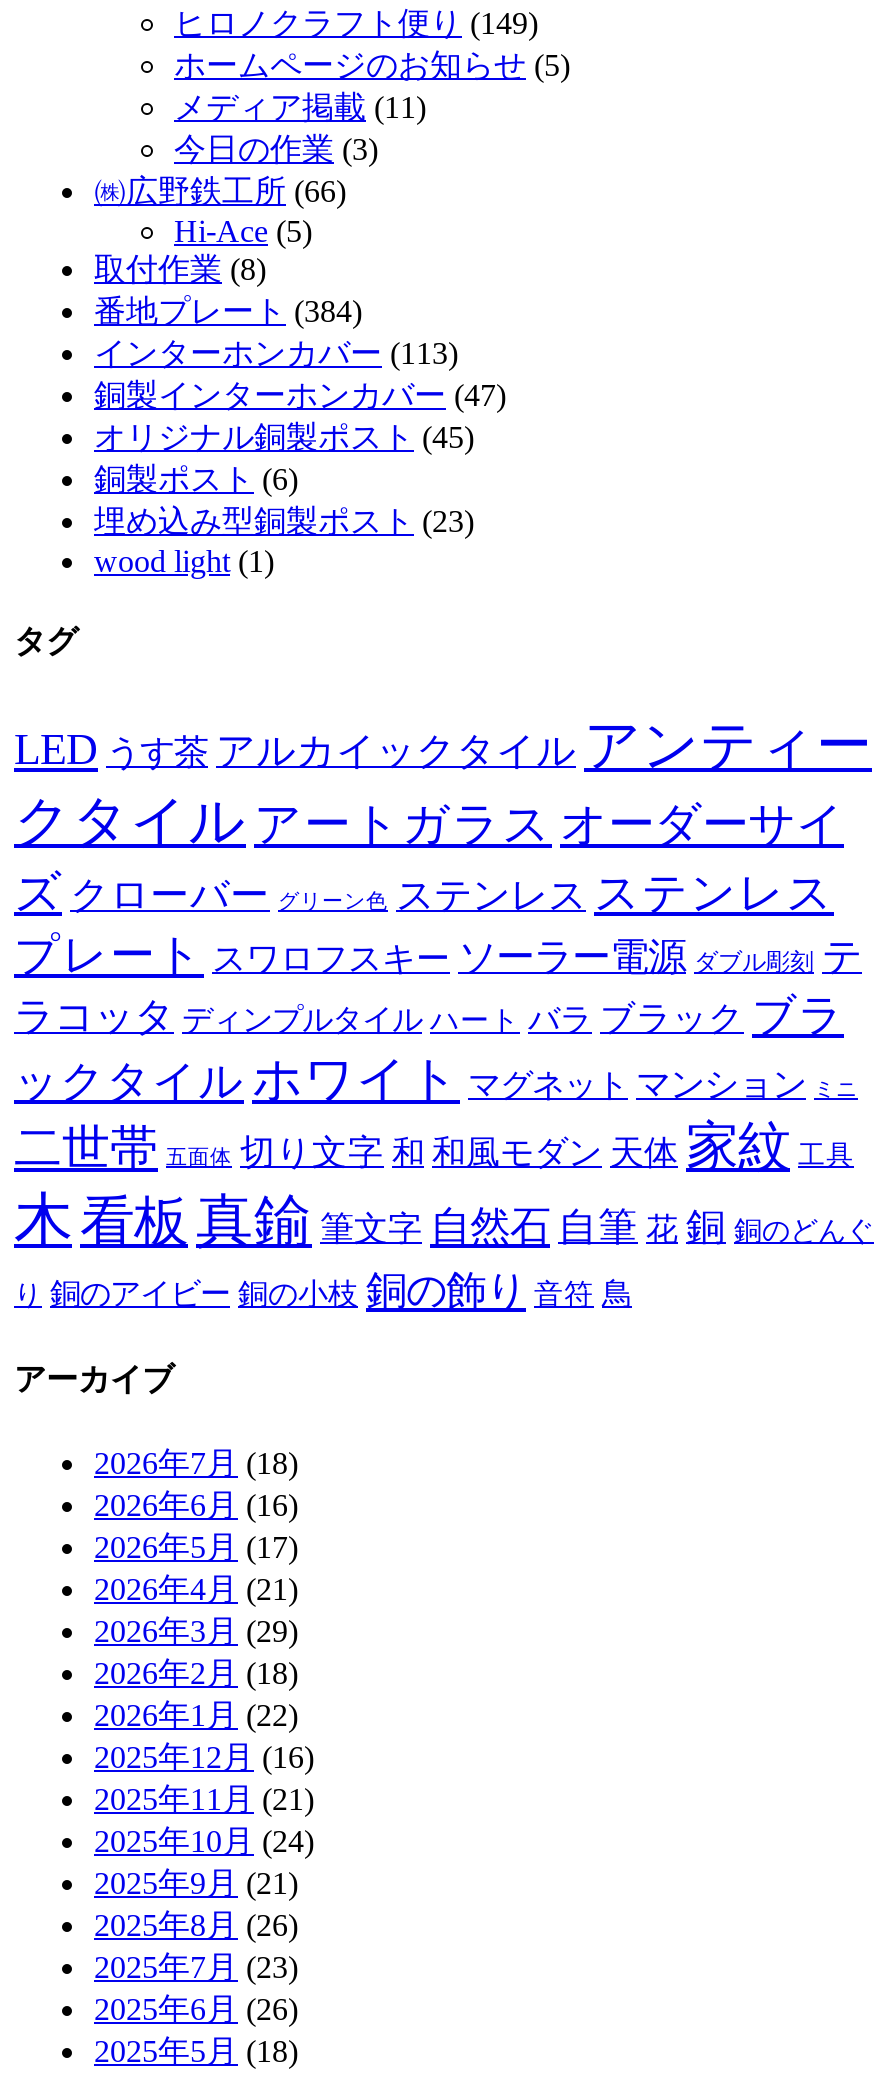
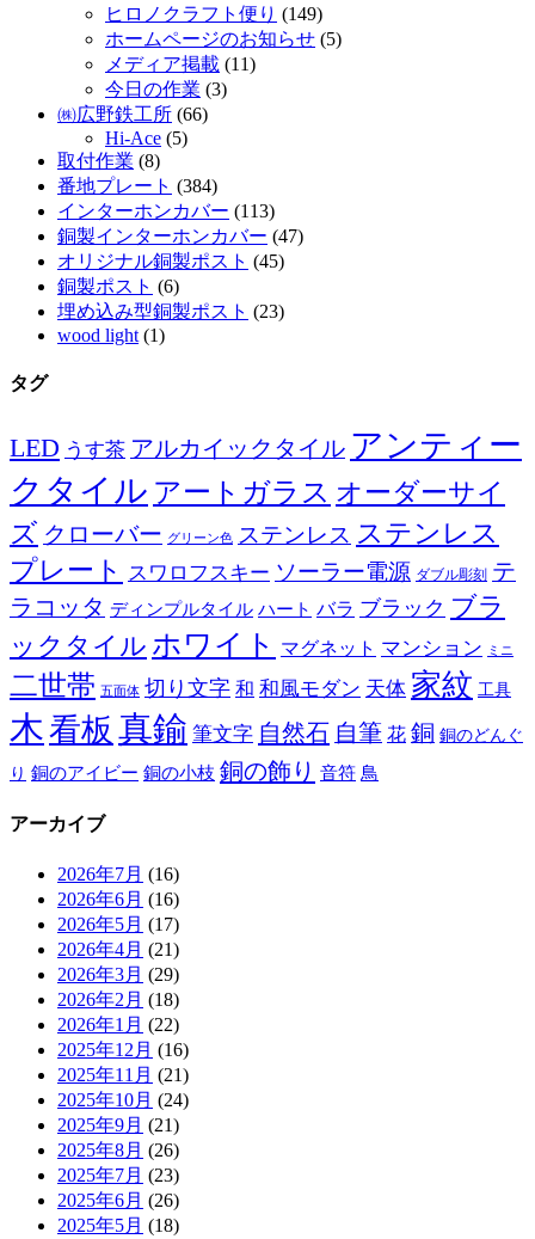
[94,1447,298,1481] 2026年7月(18) -> [57,864,179,885] 2026年7月(16)

